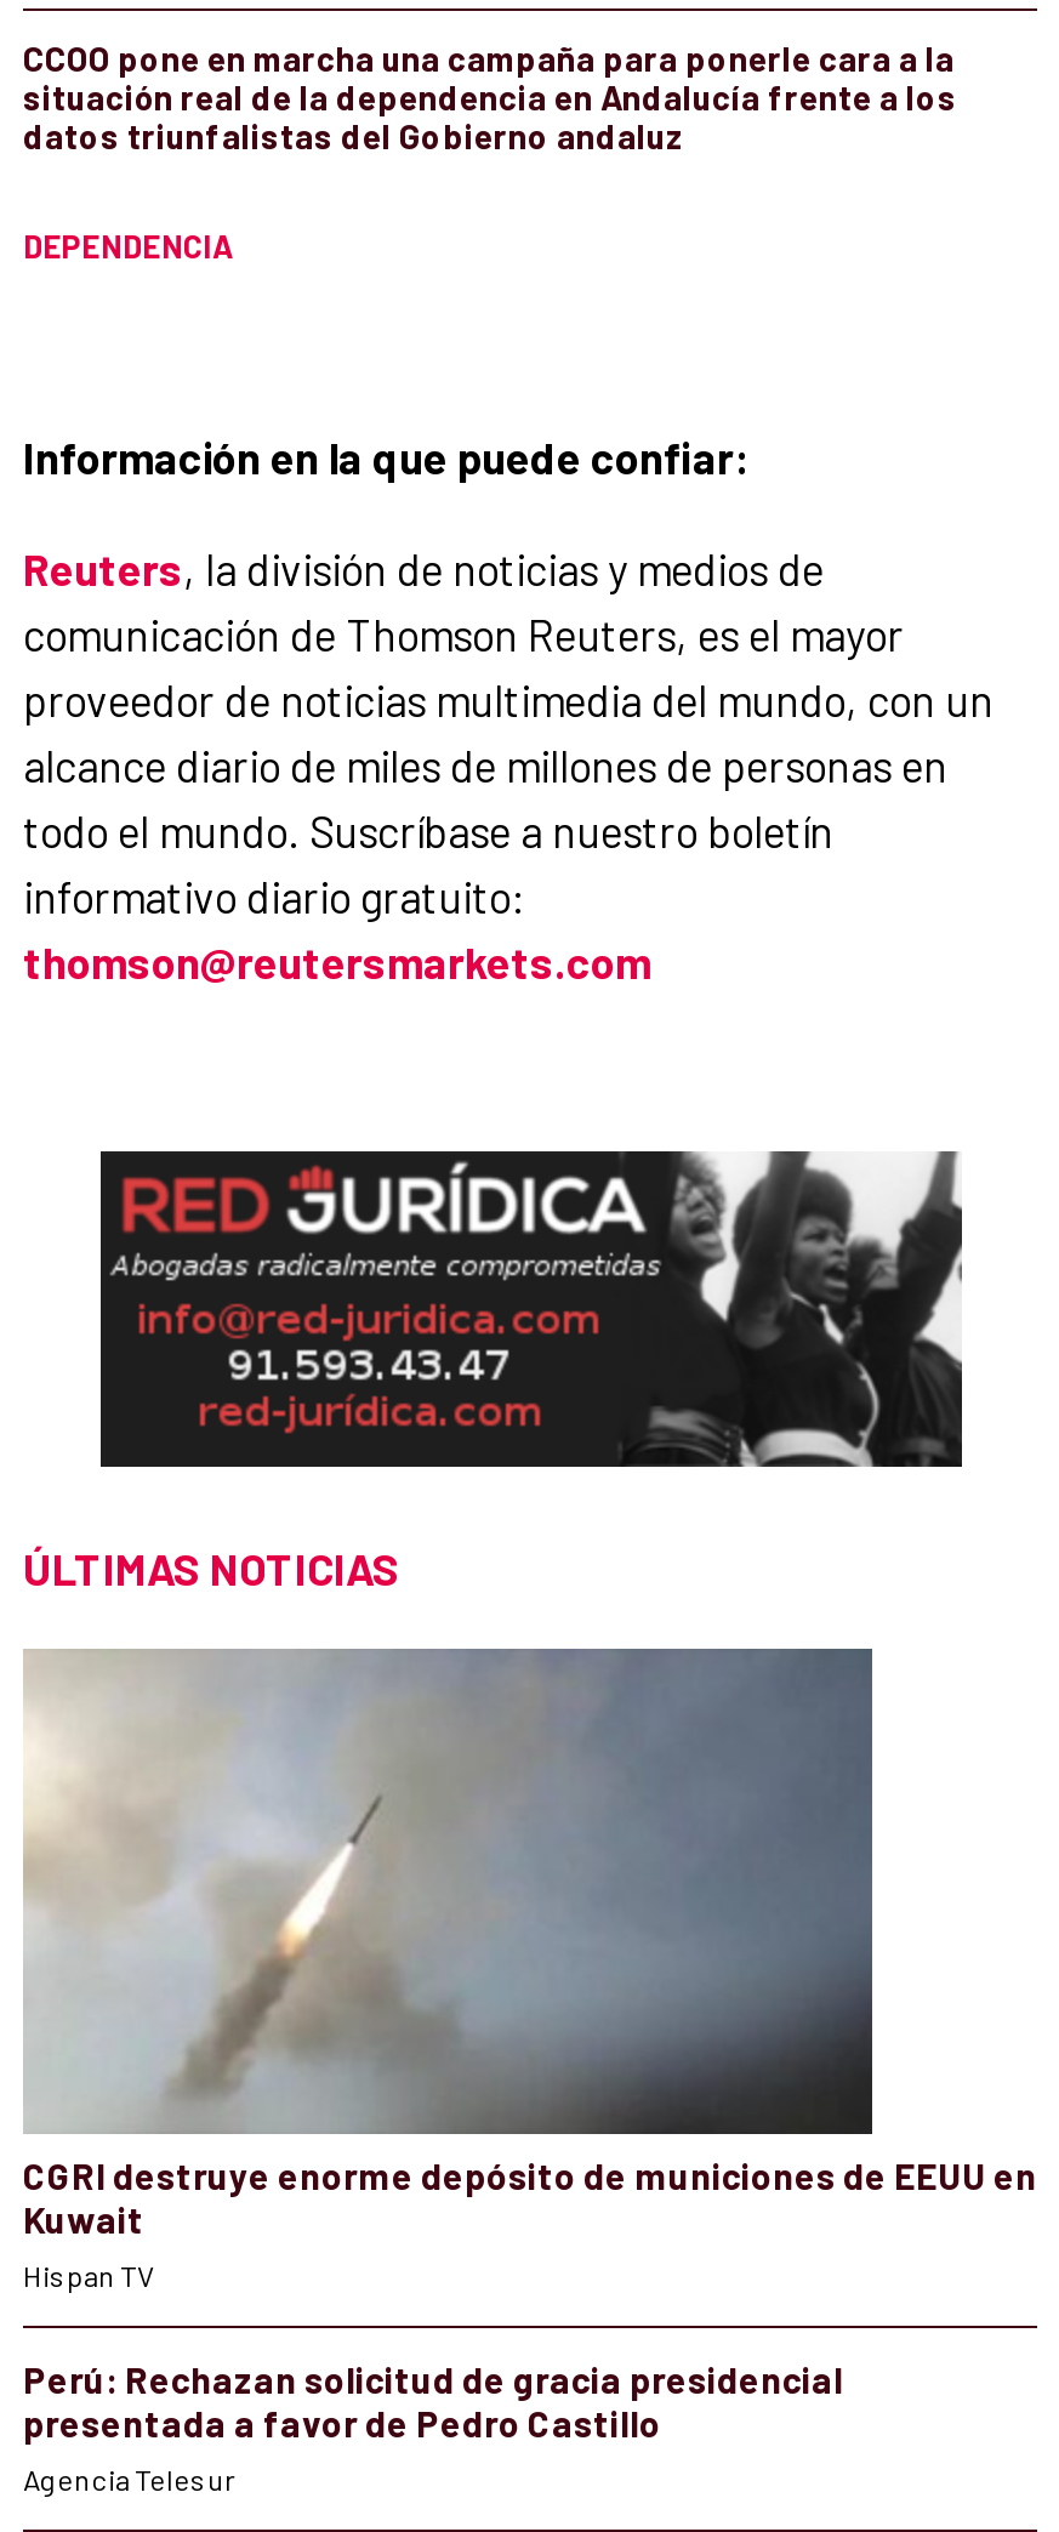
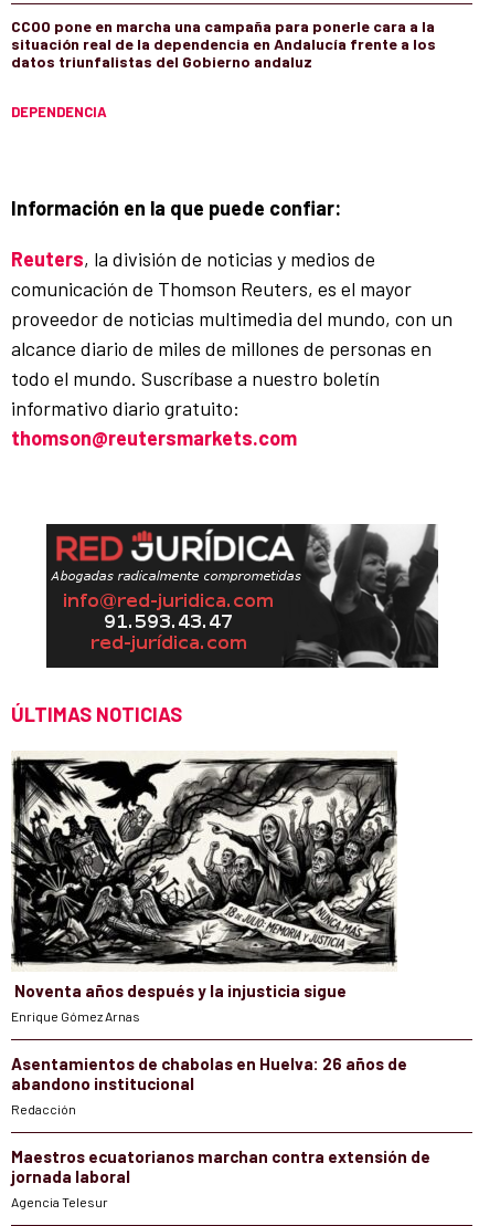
[23,1646,1037,2445] [image] | CGRI destruye enorme depósito de municiones de EEUU en | Kuwait | Hispan TV | Perú: Rechazan solicitud de gracia presidencial | presentada a favor de Pedro Castillo -> [11,753,430,1186] [image] | Noventa años después y la injusticia sigue | Enrique Gómez Arnas | Asentamientos de chabolas en Huelva: 26 años de | abandono institucional | Redacción | Maestros ecuatorianos marchan contra extensión de | jornada laboral

